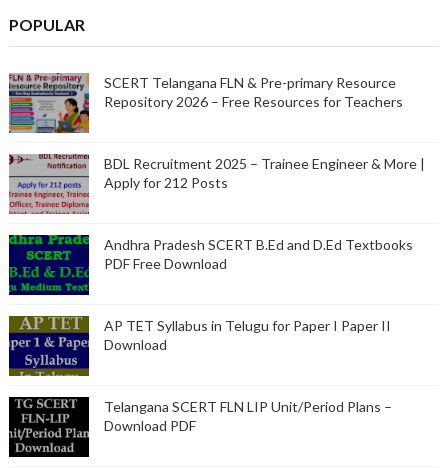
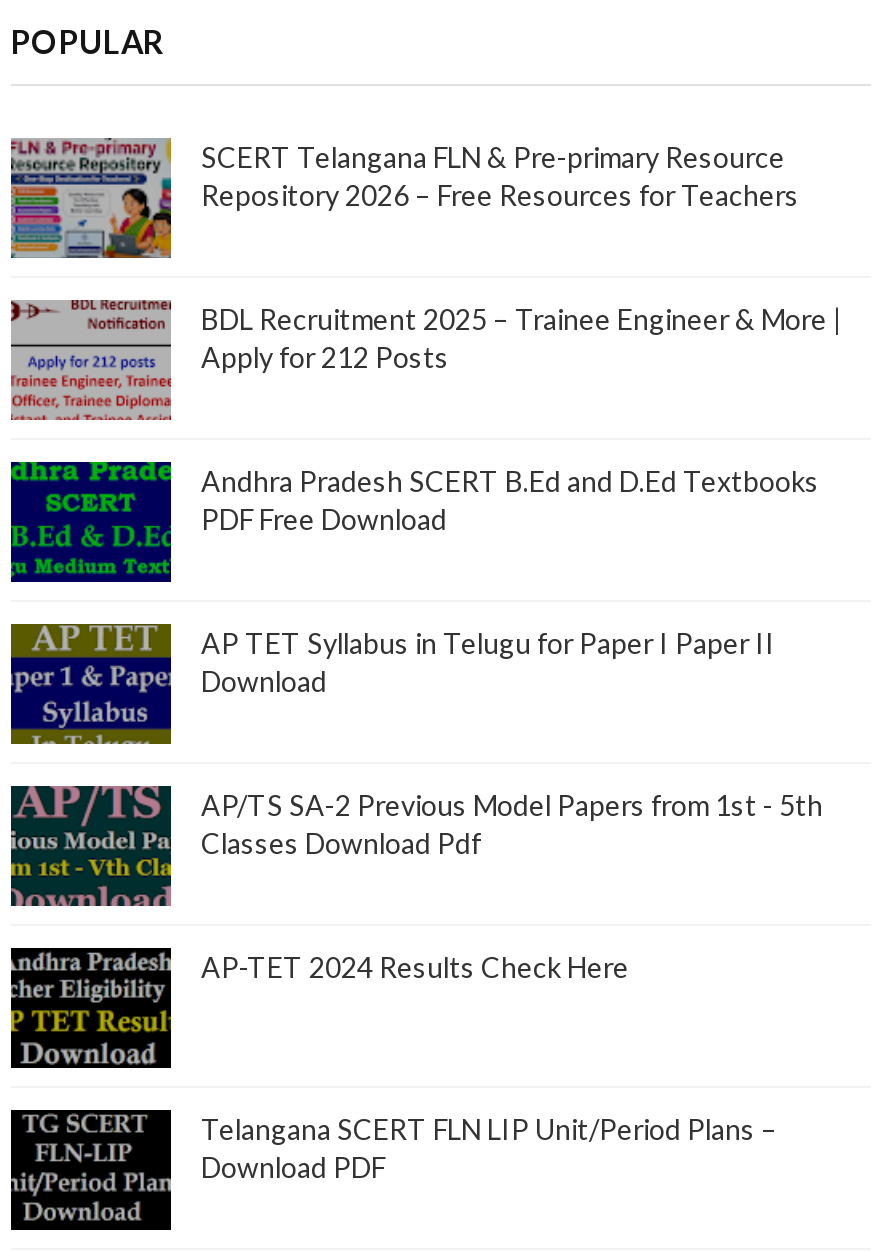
none -> [9,784,823,908] [image] | AP/TS SA-2 Previous Model Papers from 1st - 5th | Classes Download Pdf
none -> [9,946,629,1070] [image] | AP-TET 2024 Results Check Here

